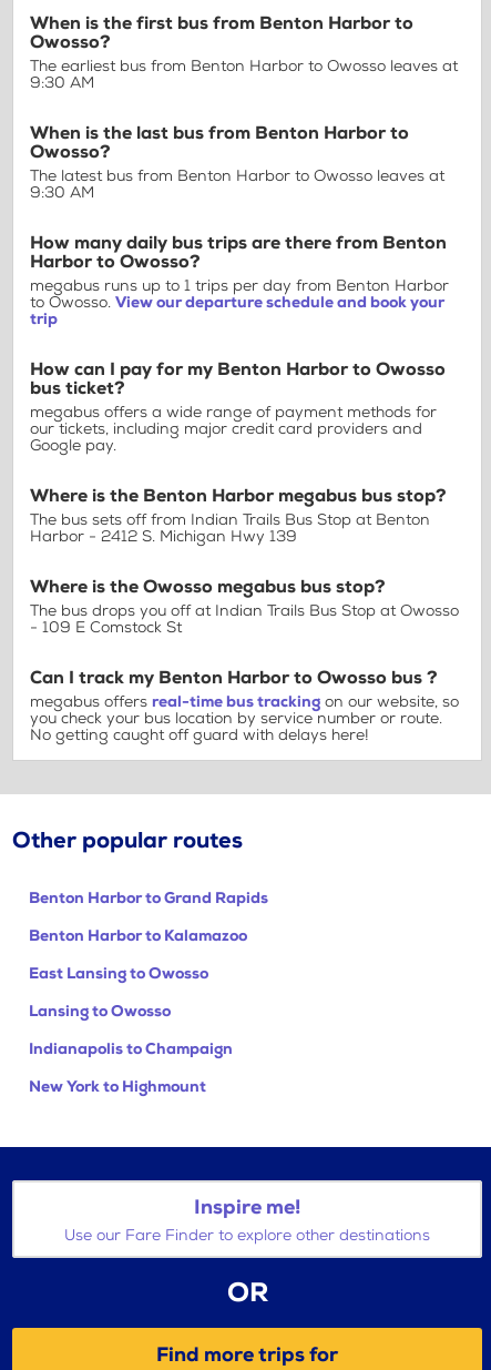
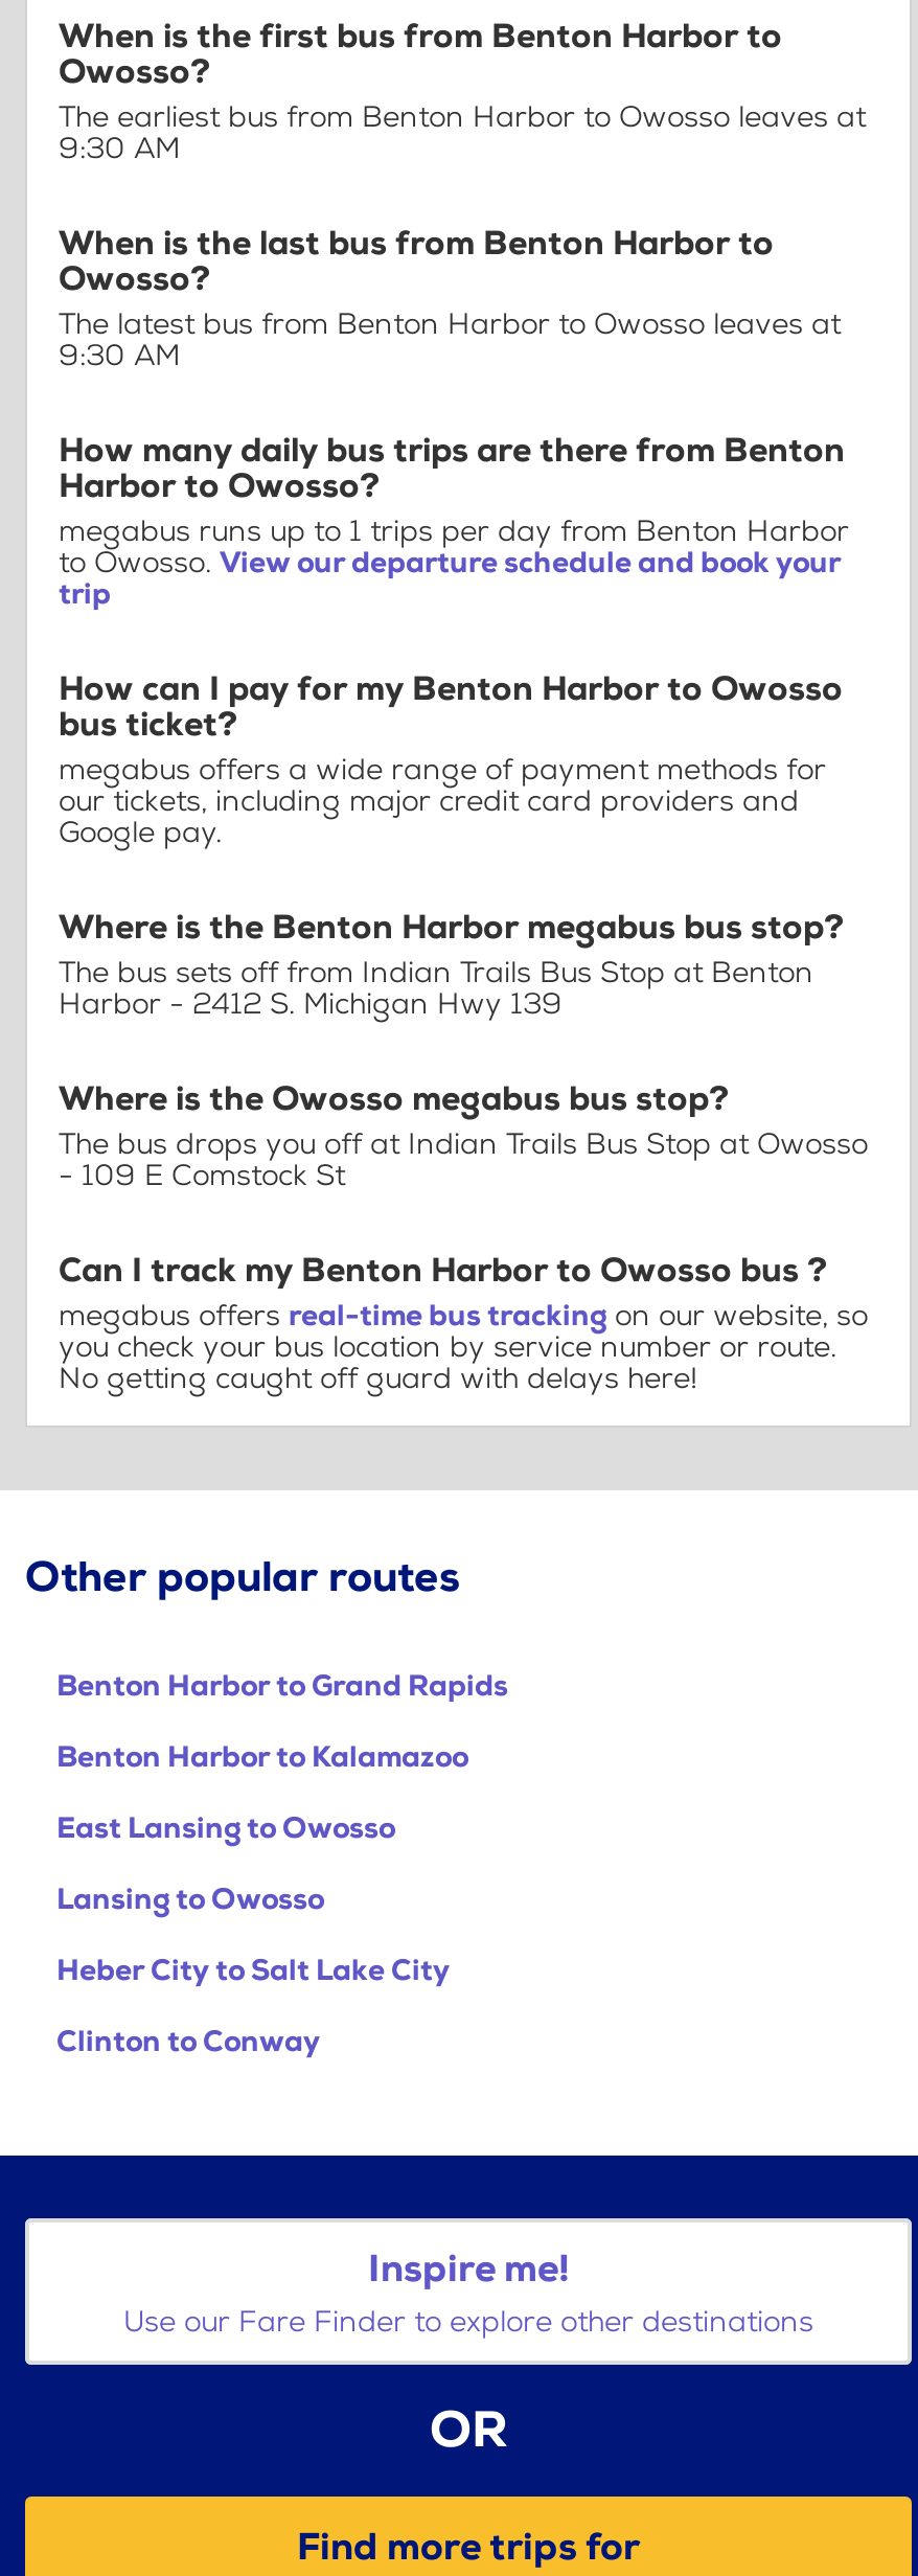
[29,1039,233,1058] Indianapolis to Champaign -> [56,1952,450,1988] Heber City to Salt Lake City
[29,1077,206,1096] New York to Highmount -> [56,2023,320,2059] Clinton to Conway

